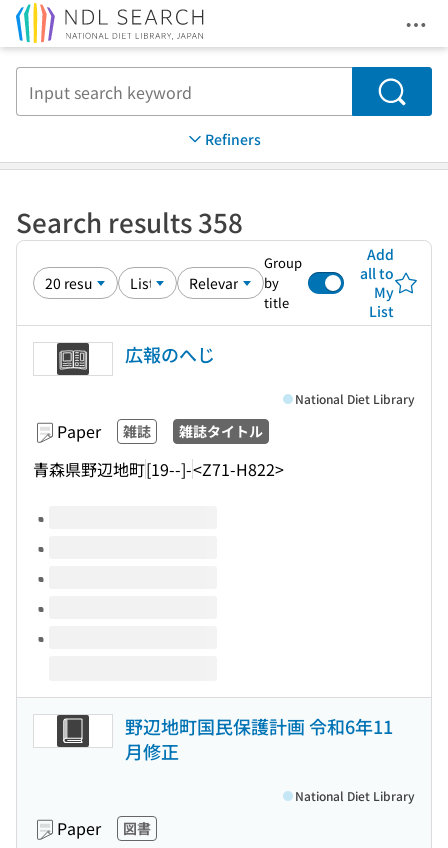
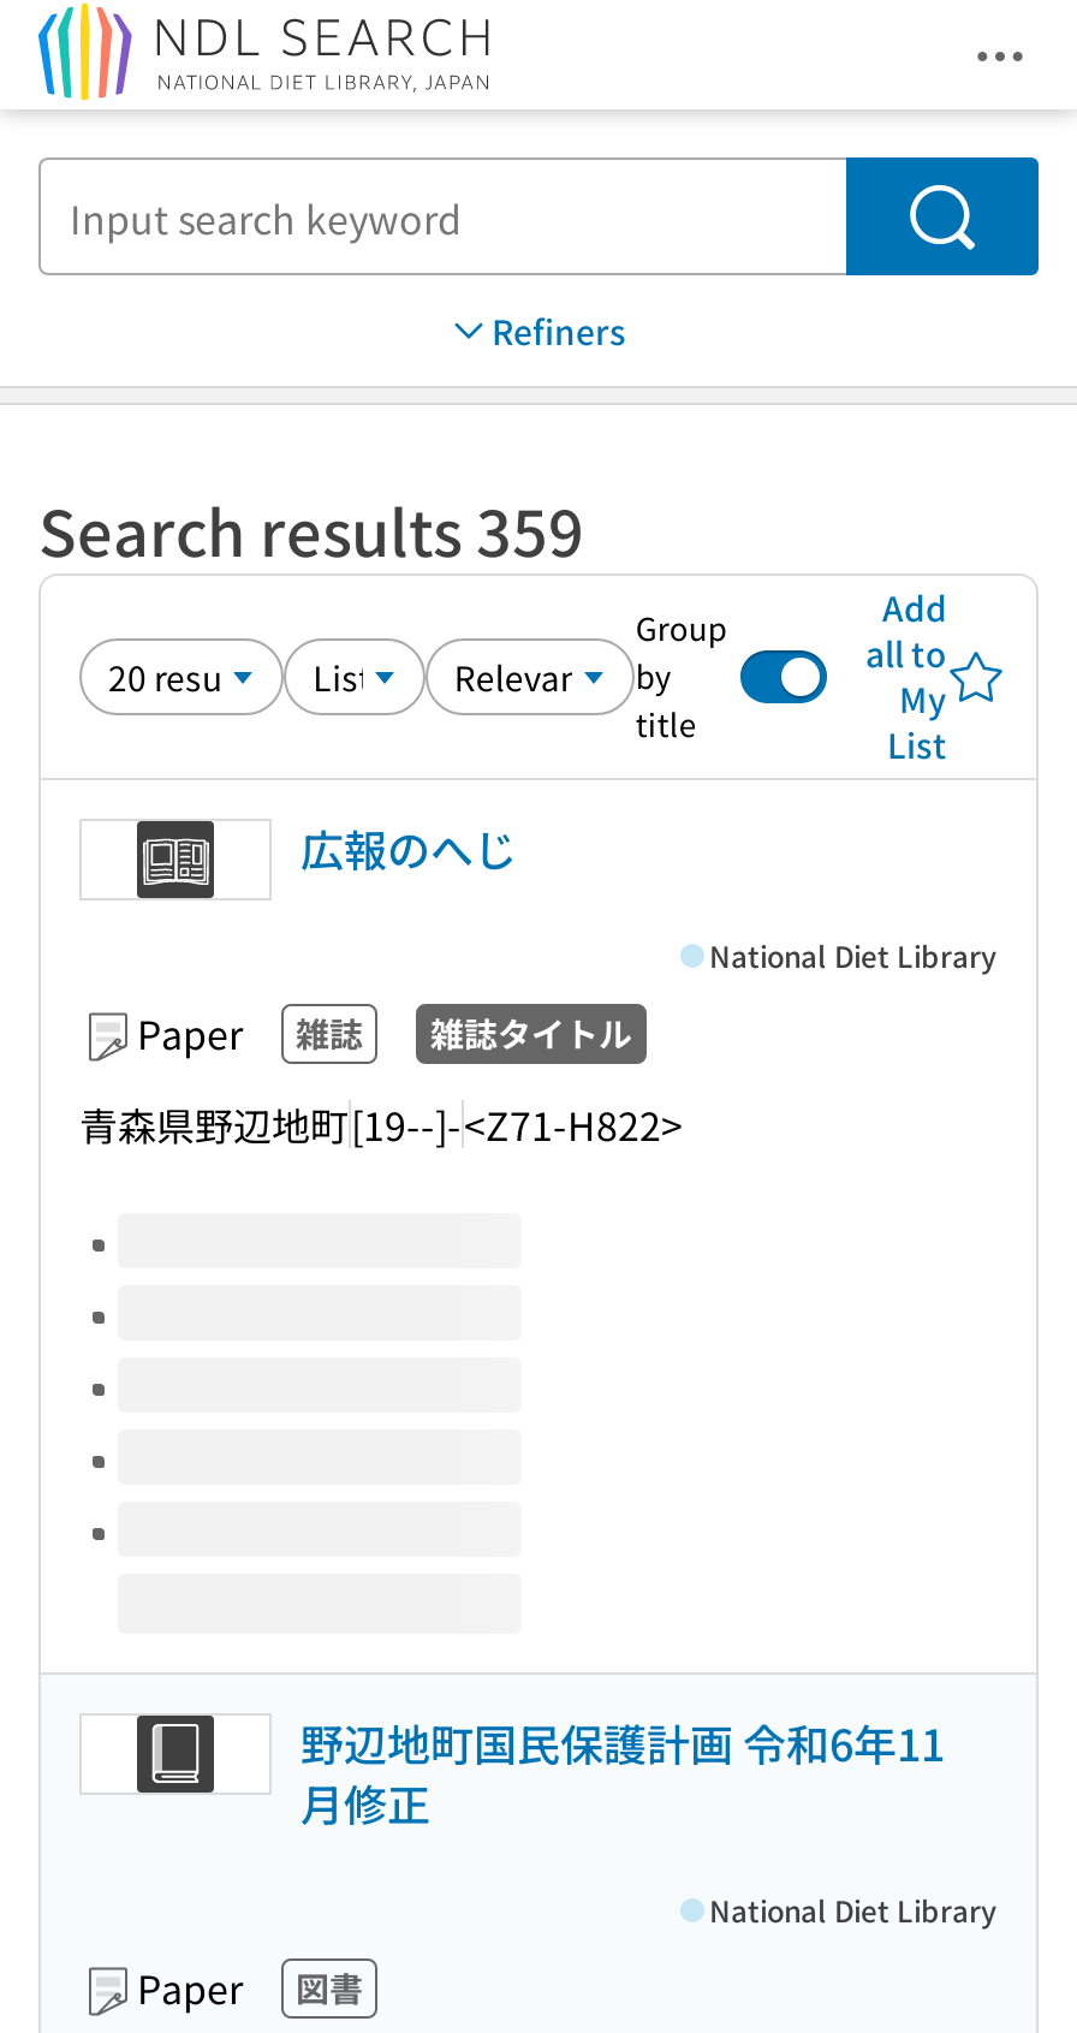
[16,203,243,240] Search results 358 -> [38,485,584,573] Search results 359

